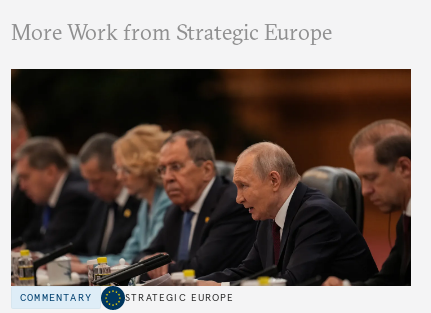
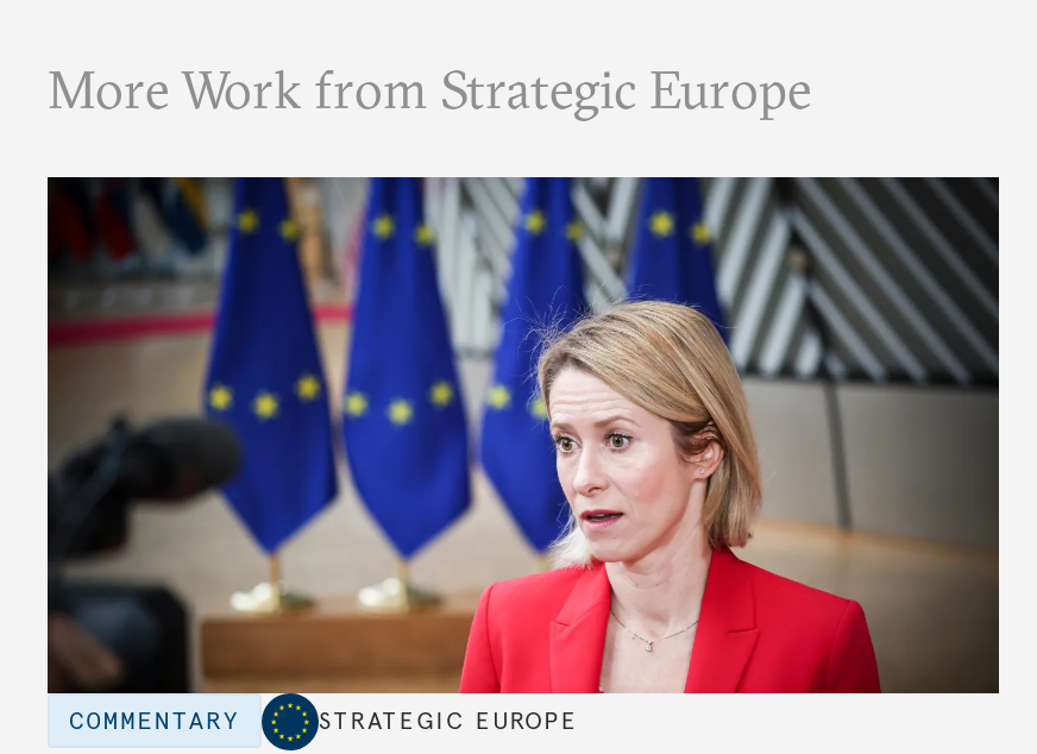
[10,68,412,287] [image] -> [45,175,1001,696] [image]

